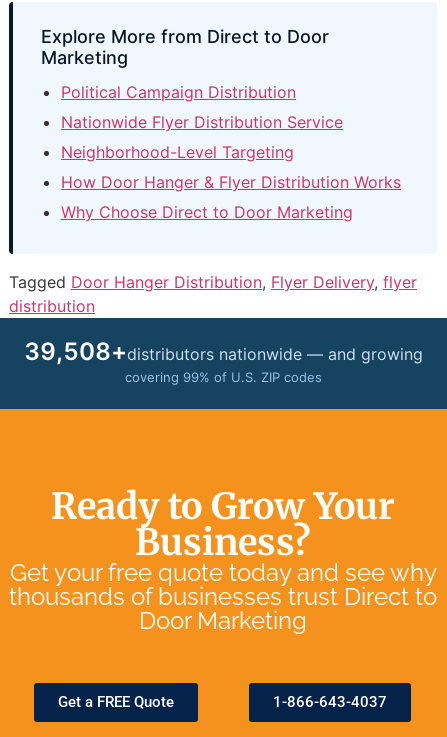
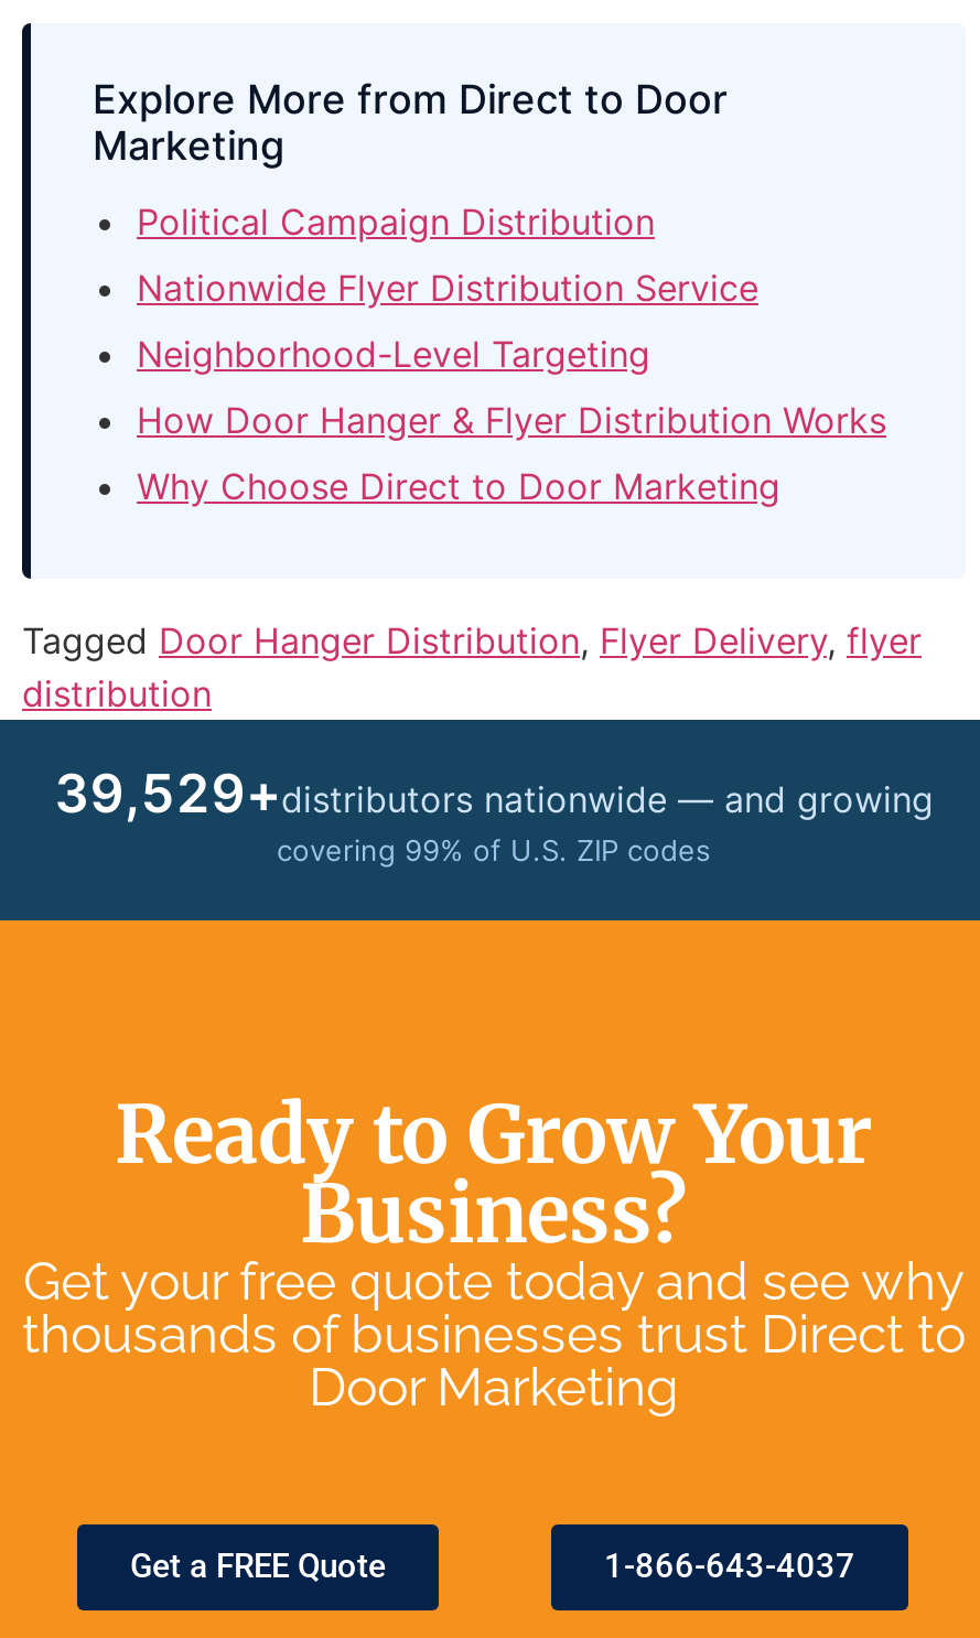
[23,337,422,366] 39,508+distributors nationwide — and growing -> [54,761,934,825] 39,529+distributors nationwide — and growing

